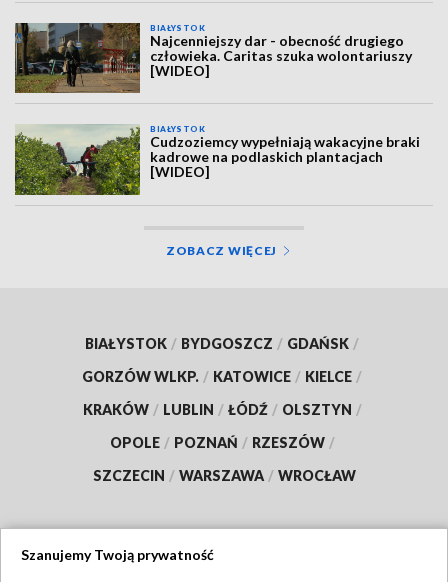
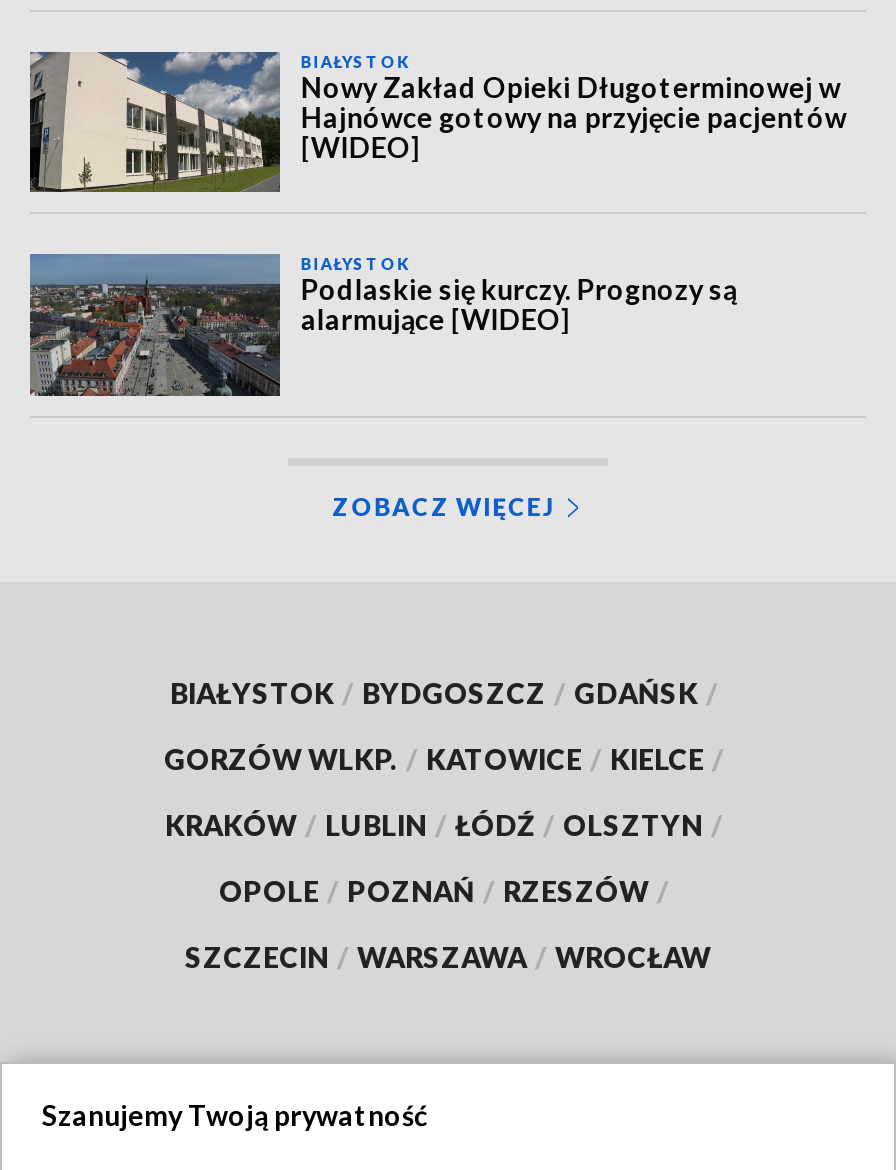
[14,22,412,93] [image] | Najcenniejszy dar - obecność drugiego | człowieka. Caritas szuka wolontariuszy -> [28,50,847,192] [image] | Nowy Zakład Opieki Długoterminowej w | Hajnówce gotowy na przyjęcie pacjentów
[15,124,420,195] [image] | Cudzoziemcy wypełniają wakacyjne braki | kadrowe na podlaskich plantacjach | [WIDEO] -> [28,252,737,398] [image] | Podlaskie się kurczy. Prognozy są | alarmujące [WIDEO]

